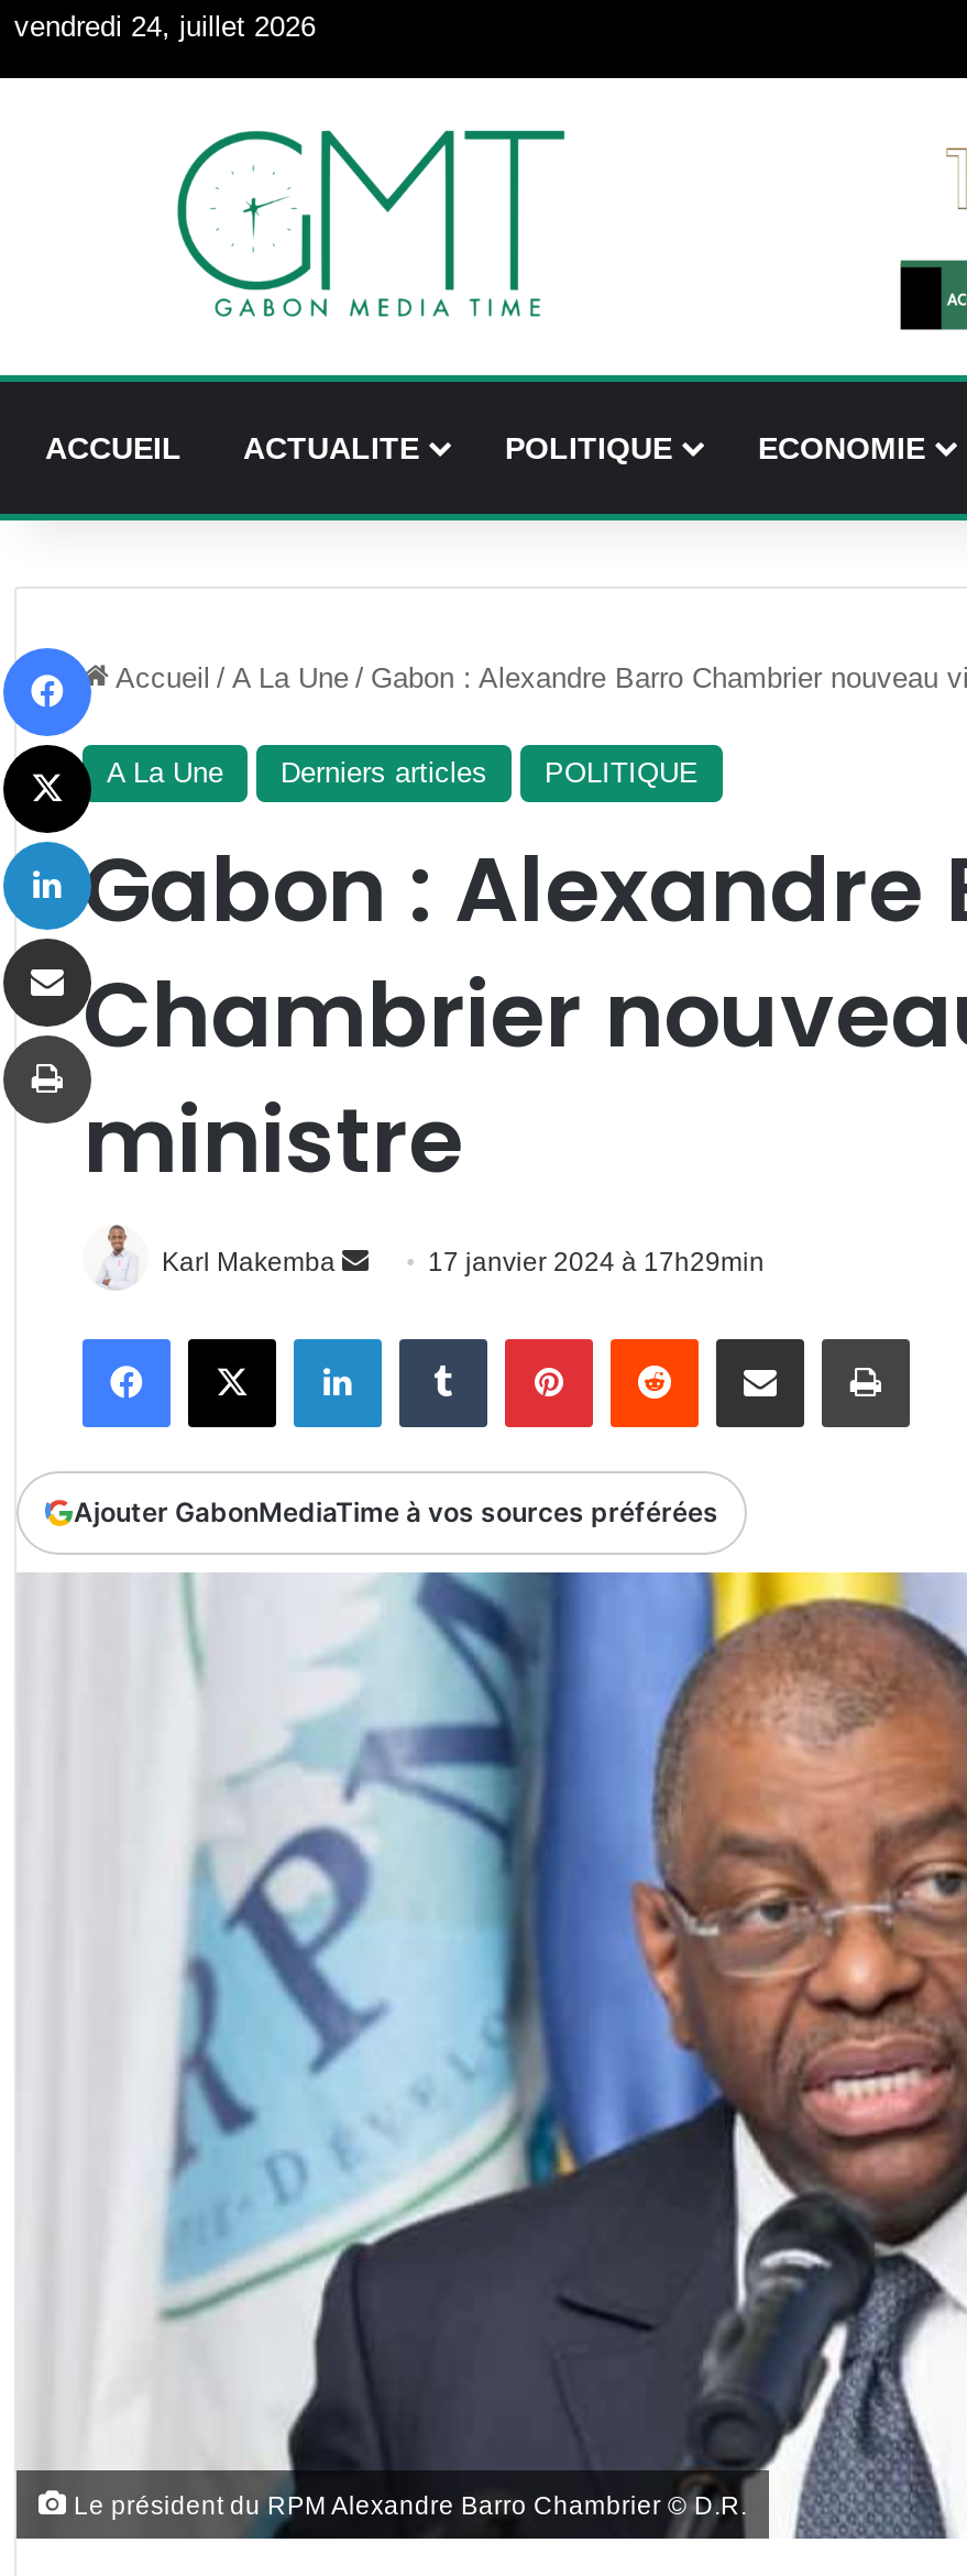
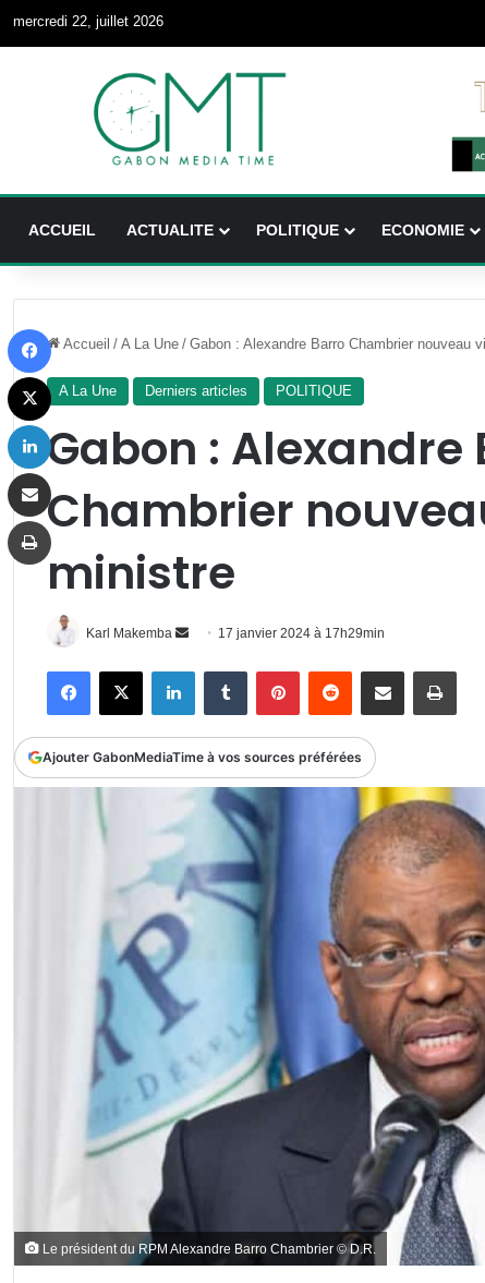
[14,10,316,43] vendredi 24, juillet 2026 -> [13,13,163,29] mercredi 22, juillet 2026

